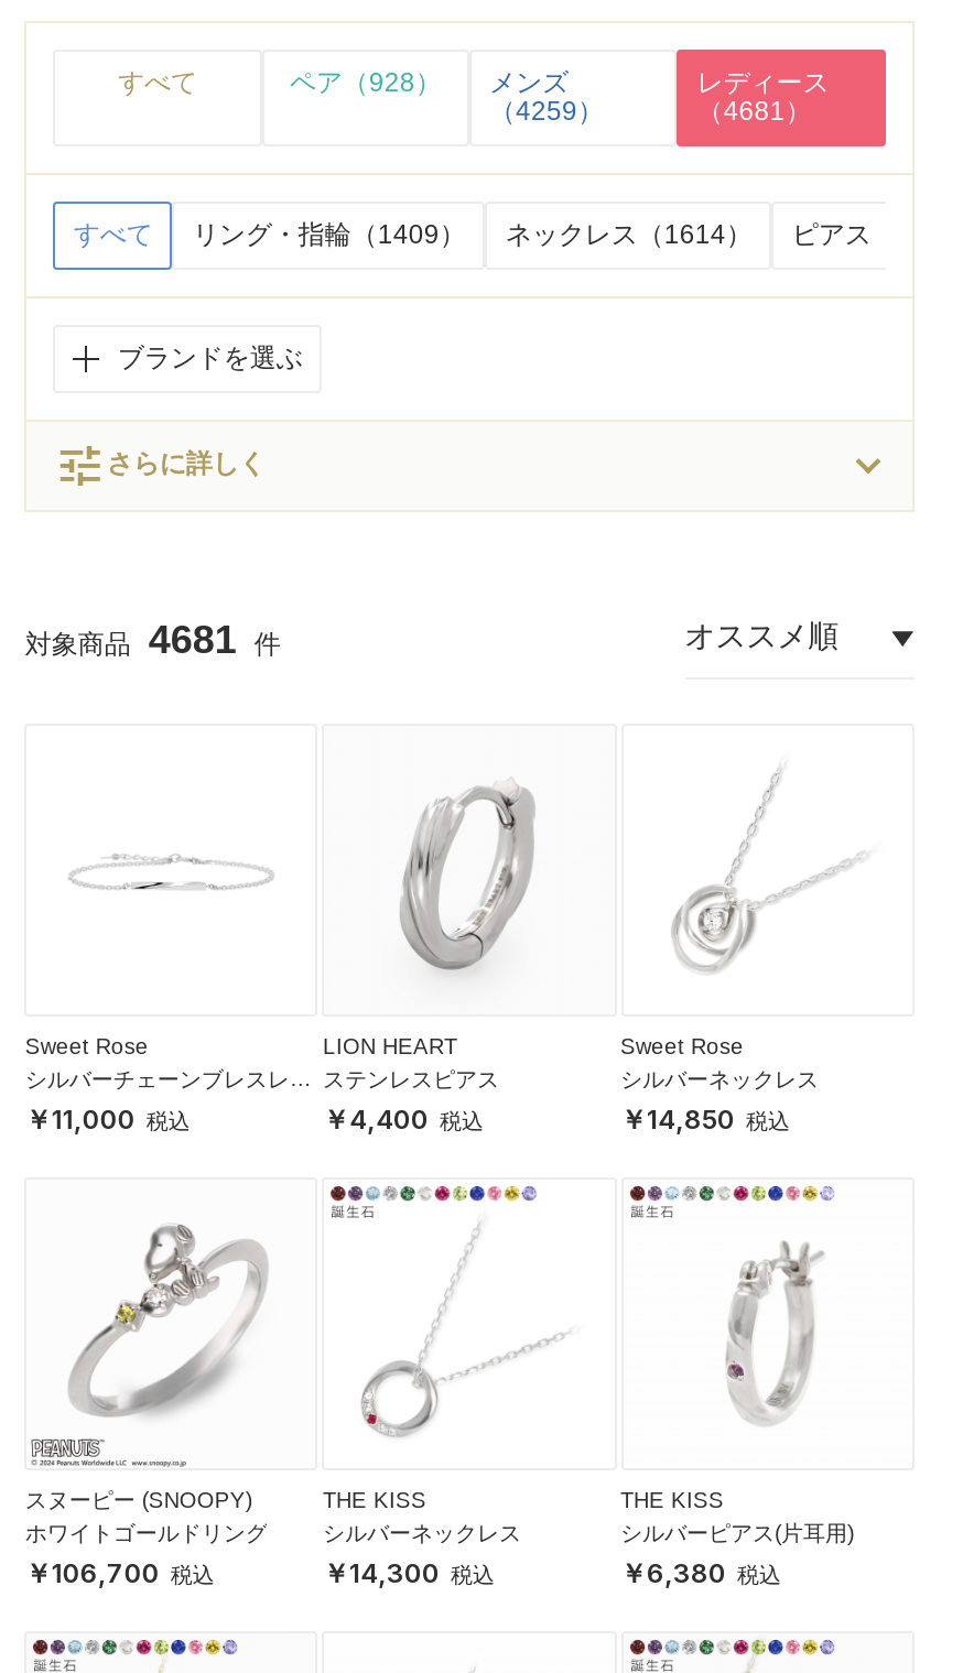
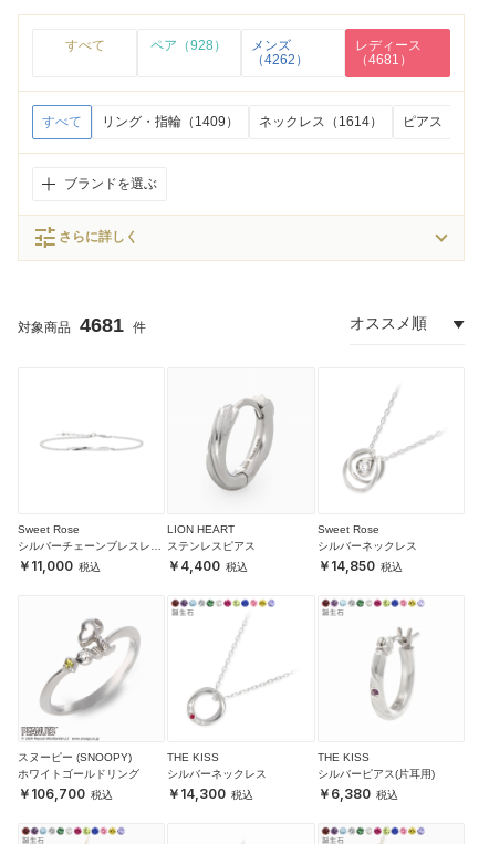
[489,95,604,126] （4259） -> [251,52,309,67] （4262）

